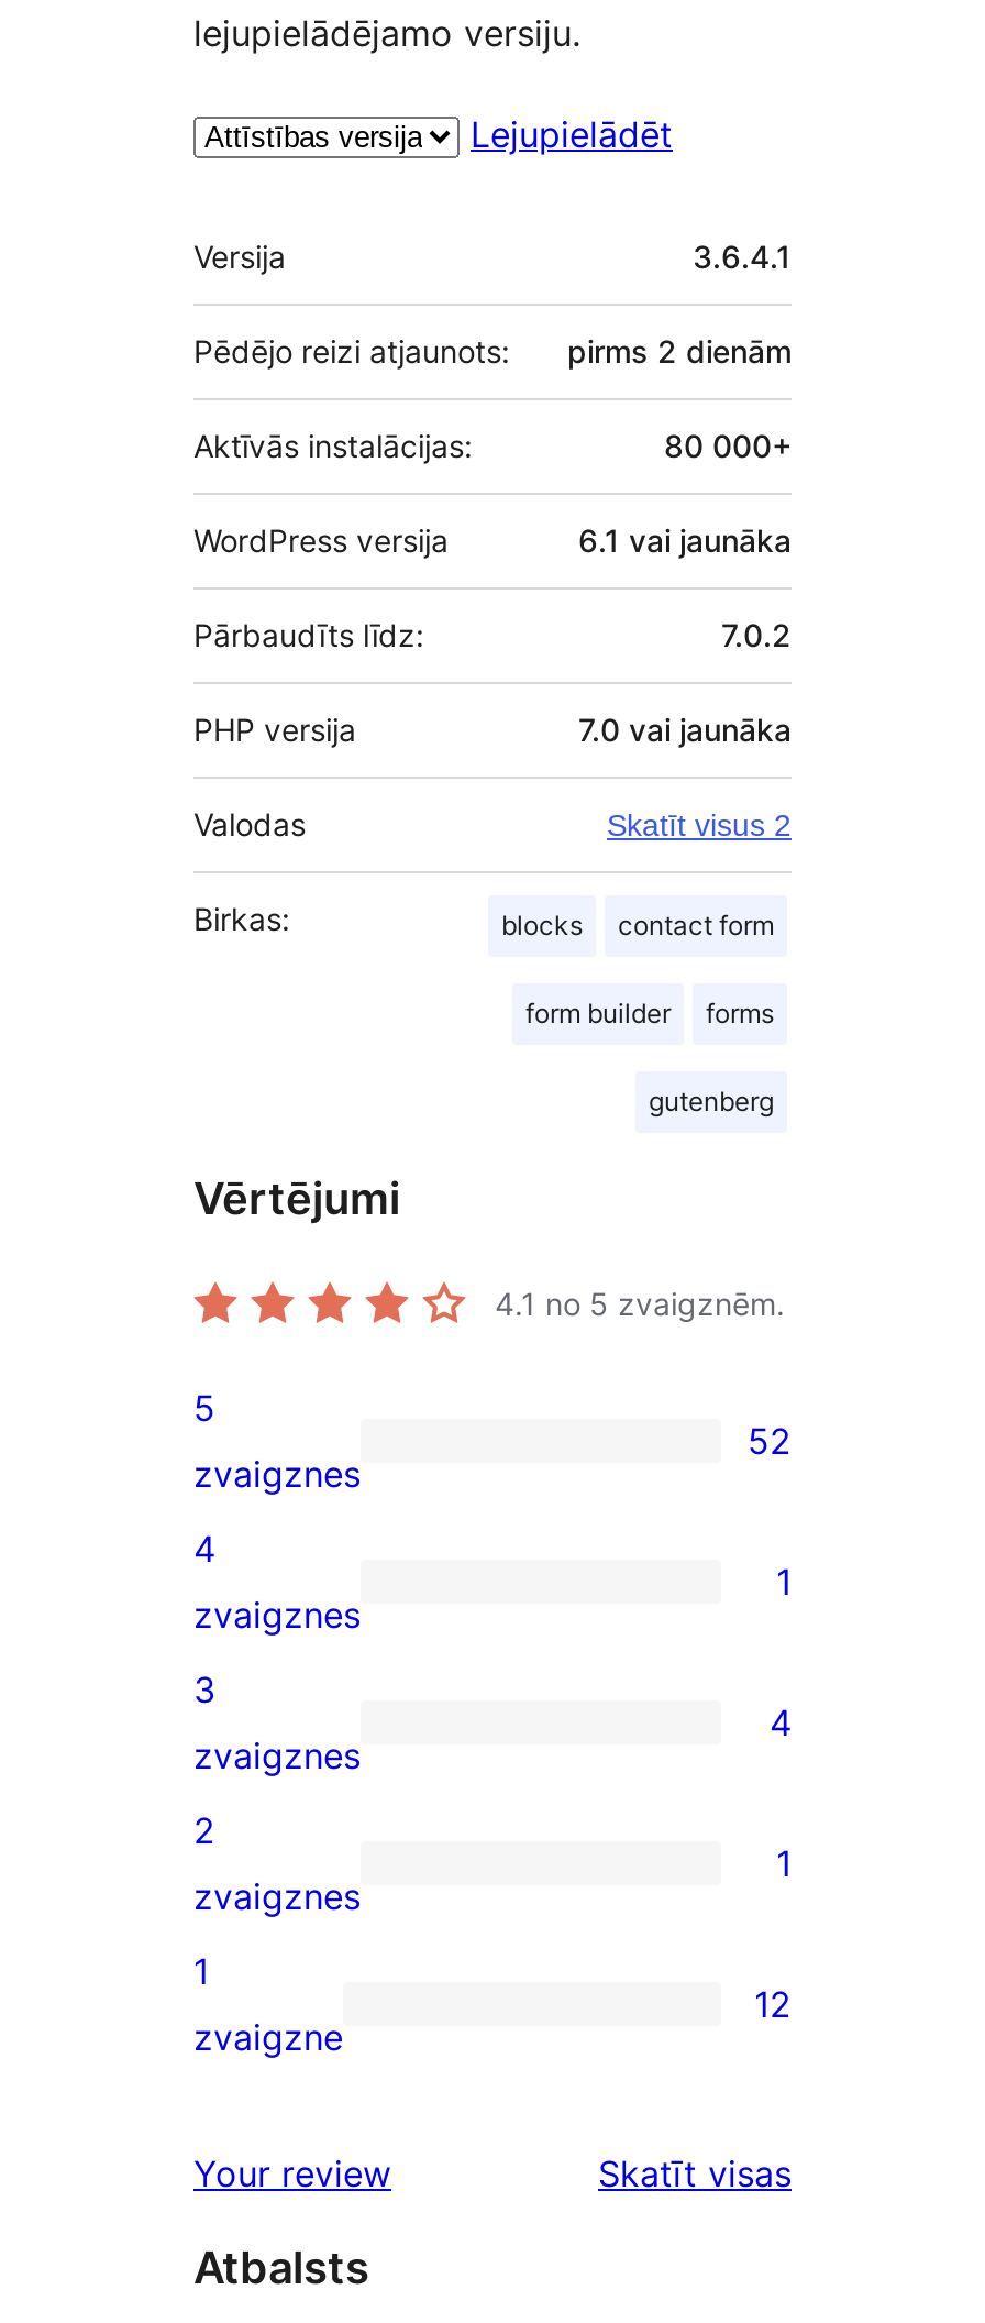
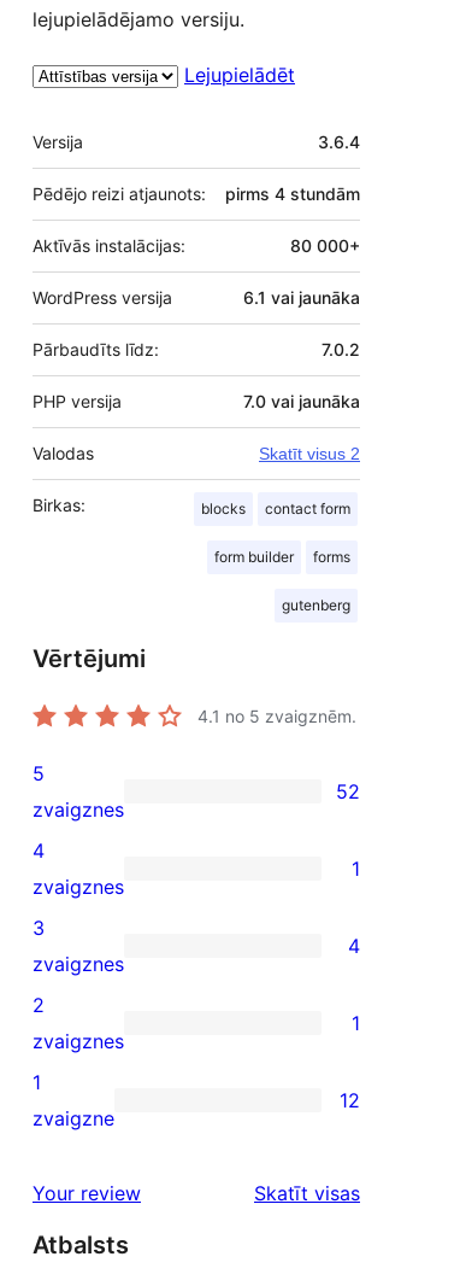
[693,238,792,275] 3.6.4.1 -> [318,131,360,152] 3.6.4
[567,332,792,370] pirms 2 dienām -> [225,183,360,204] pirms 4 stundām

